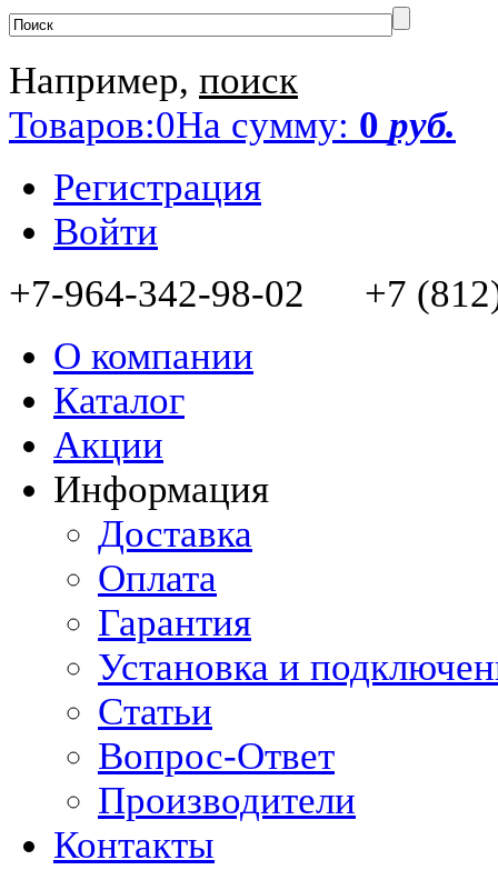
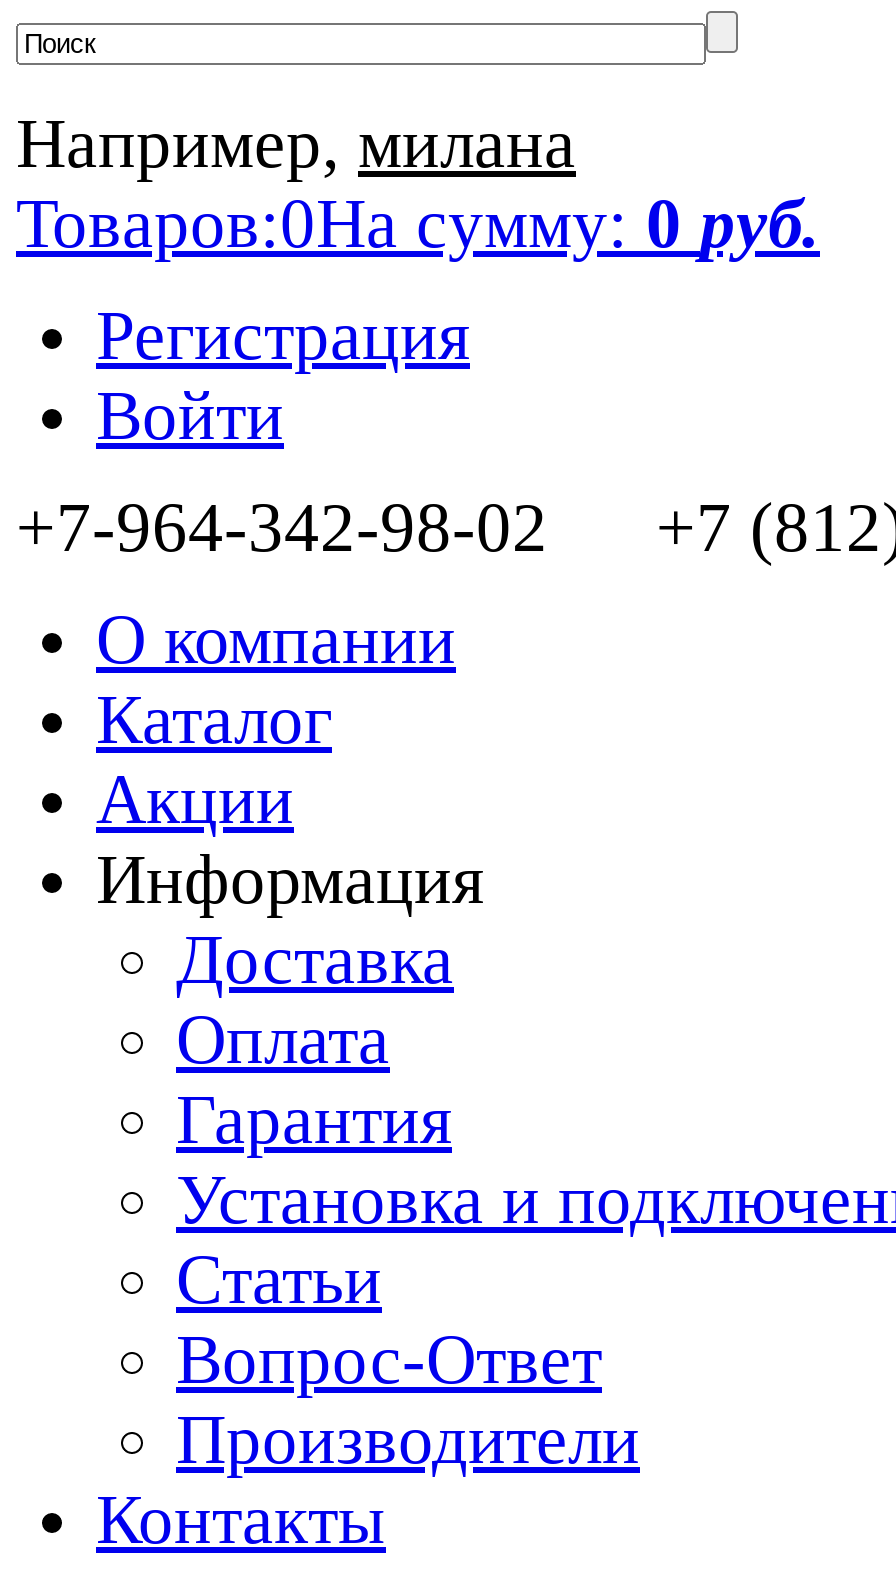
[9,59,298,102] Например, поиск -> [16,105,576,183] Например, милана

